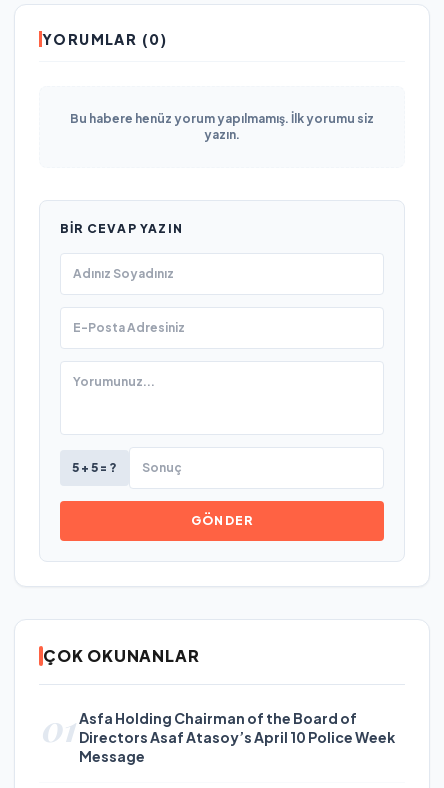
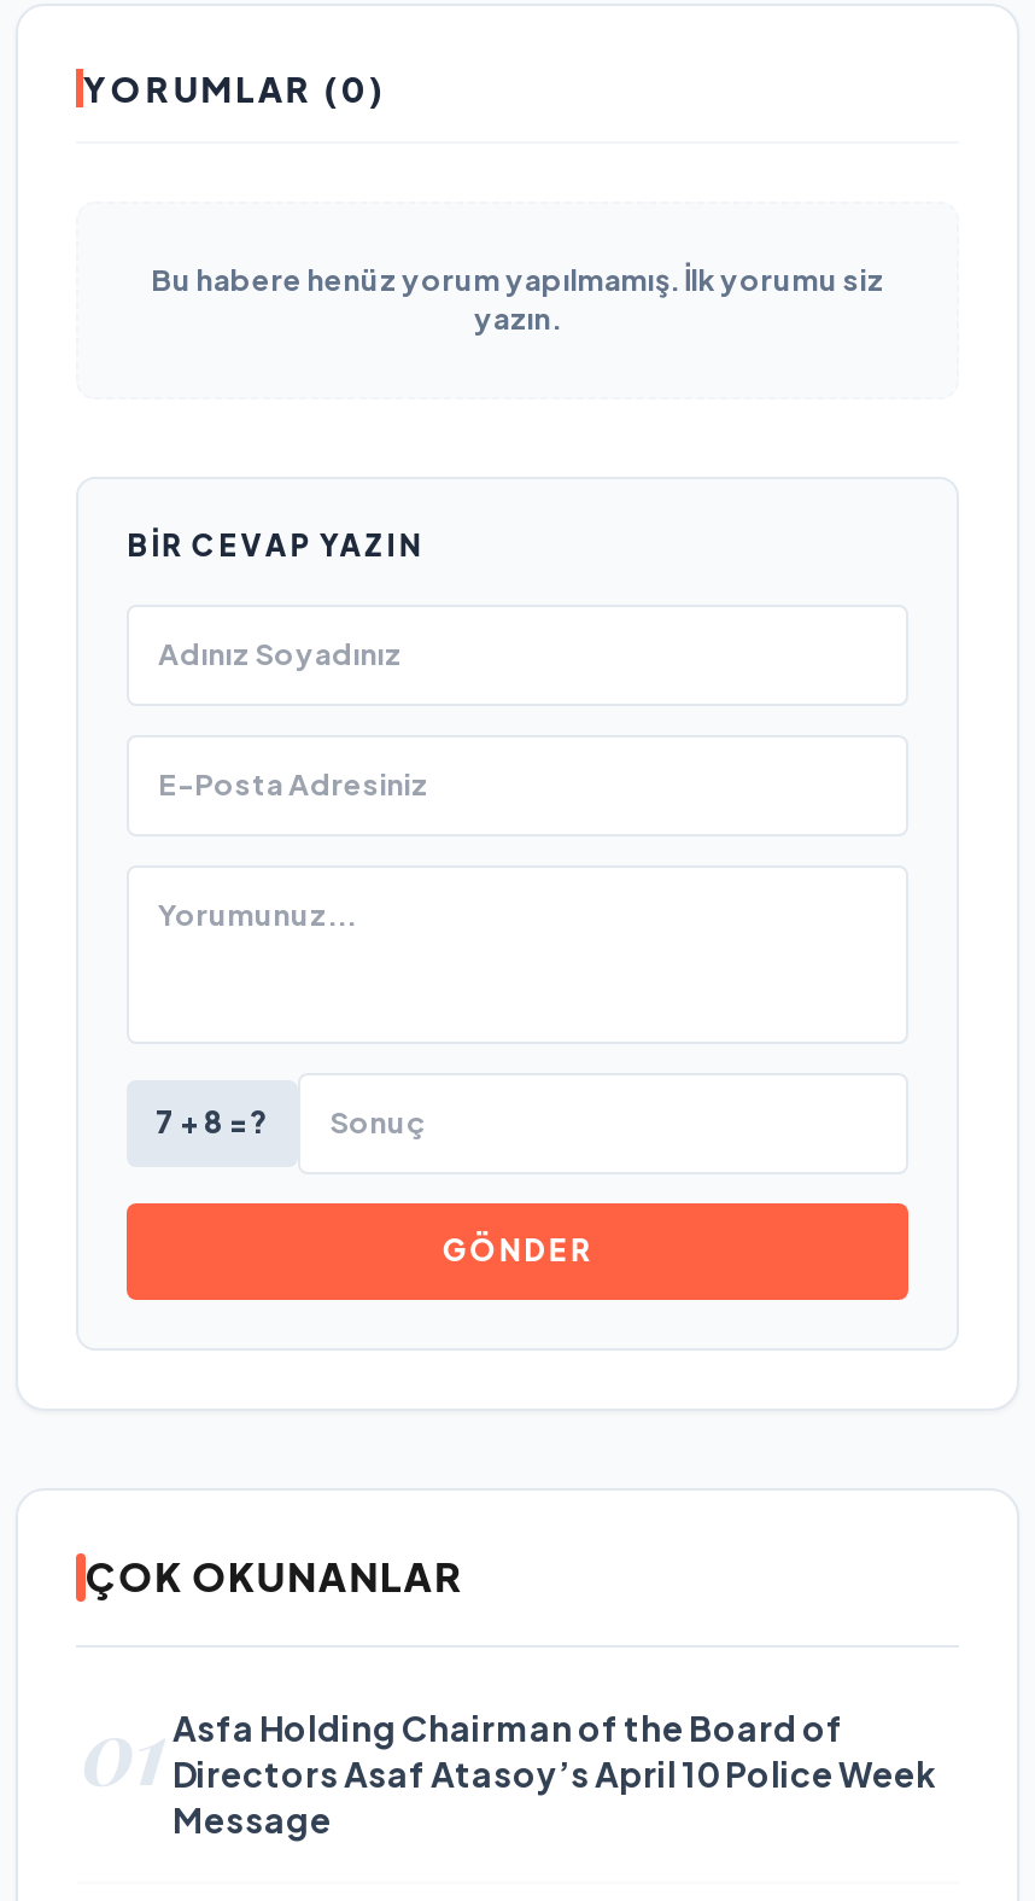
[72,460,117,475] 5 + 5 = ? -> [156,1104,269,1140] 7 + 8 = ?

